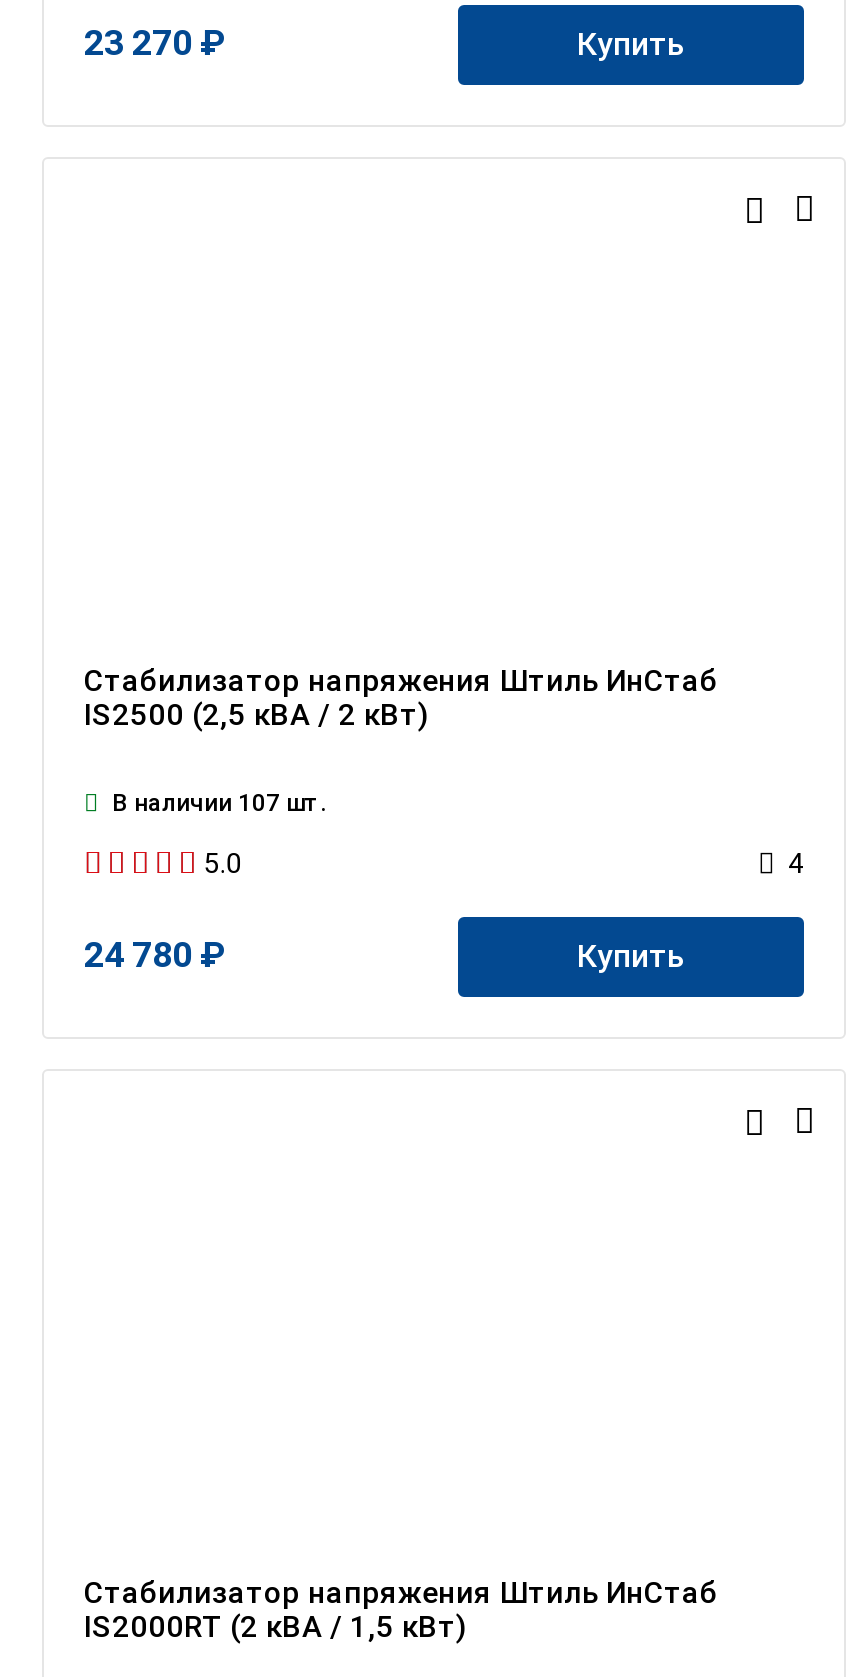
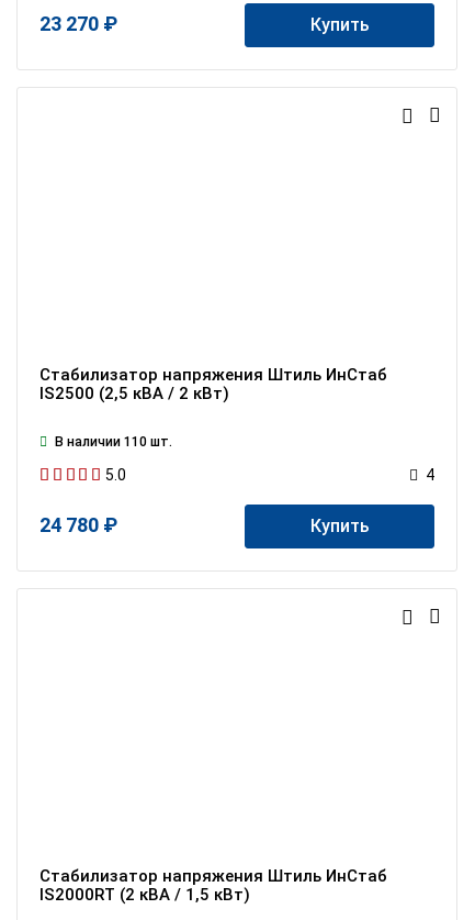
[112,788,326,816] В наличии 107 шт. -> [55,434,172,449] В наличии 110 шт.

